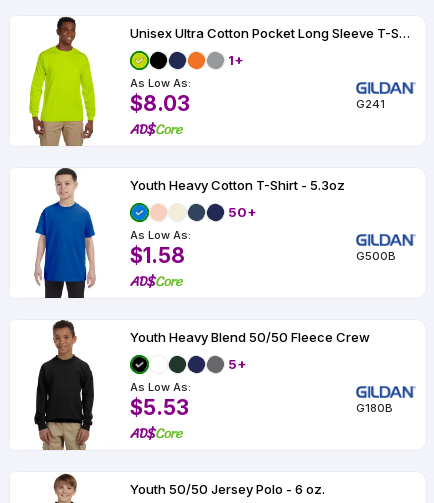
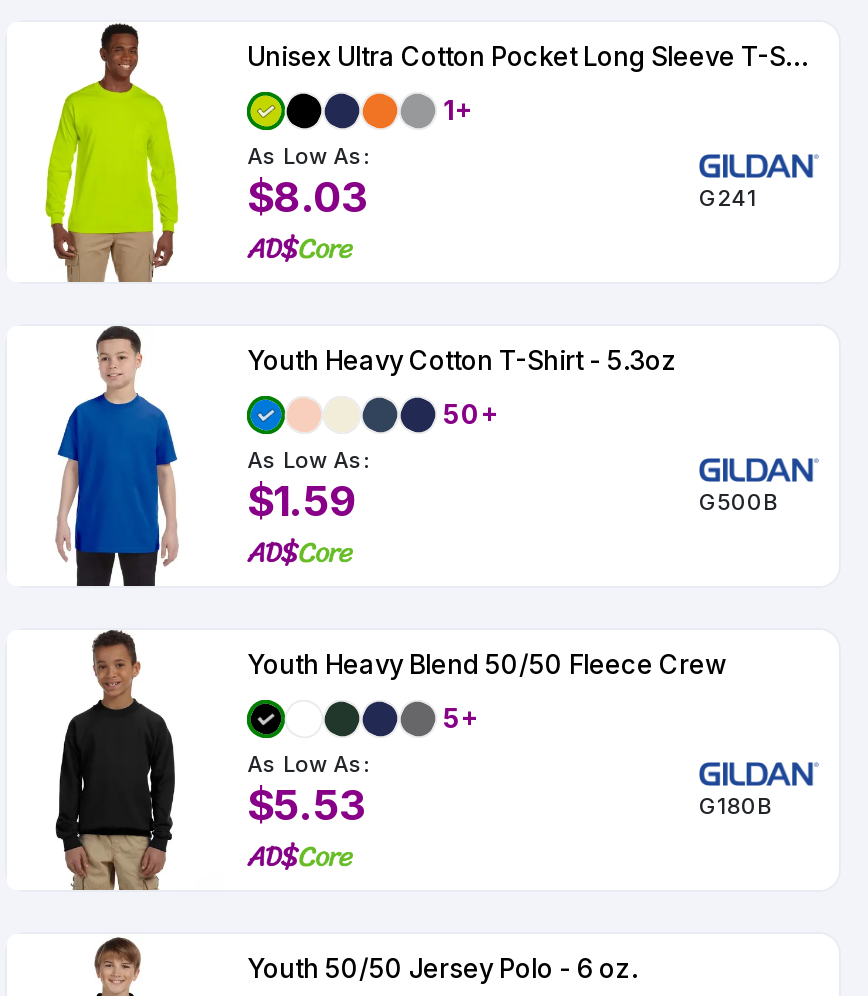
[130,243,185,268] $1.58 -> [247,476,357,526] $1.59

